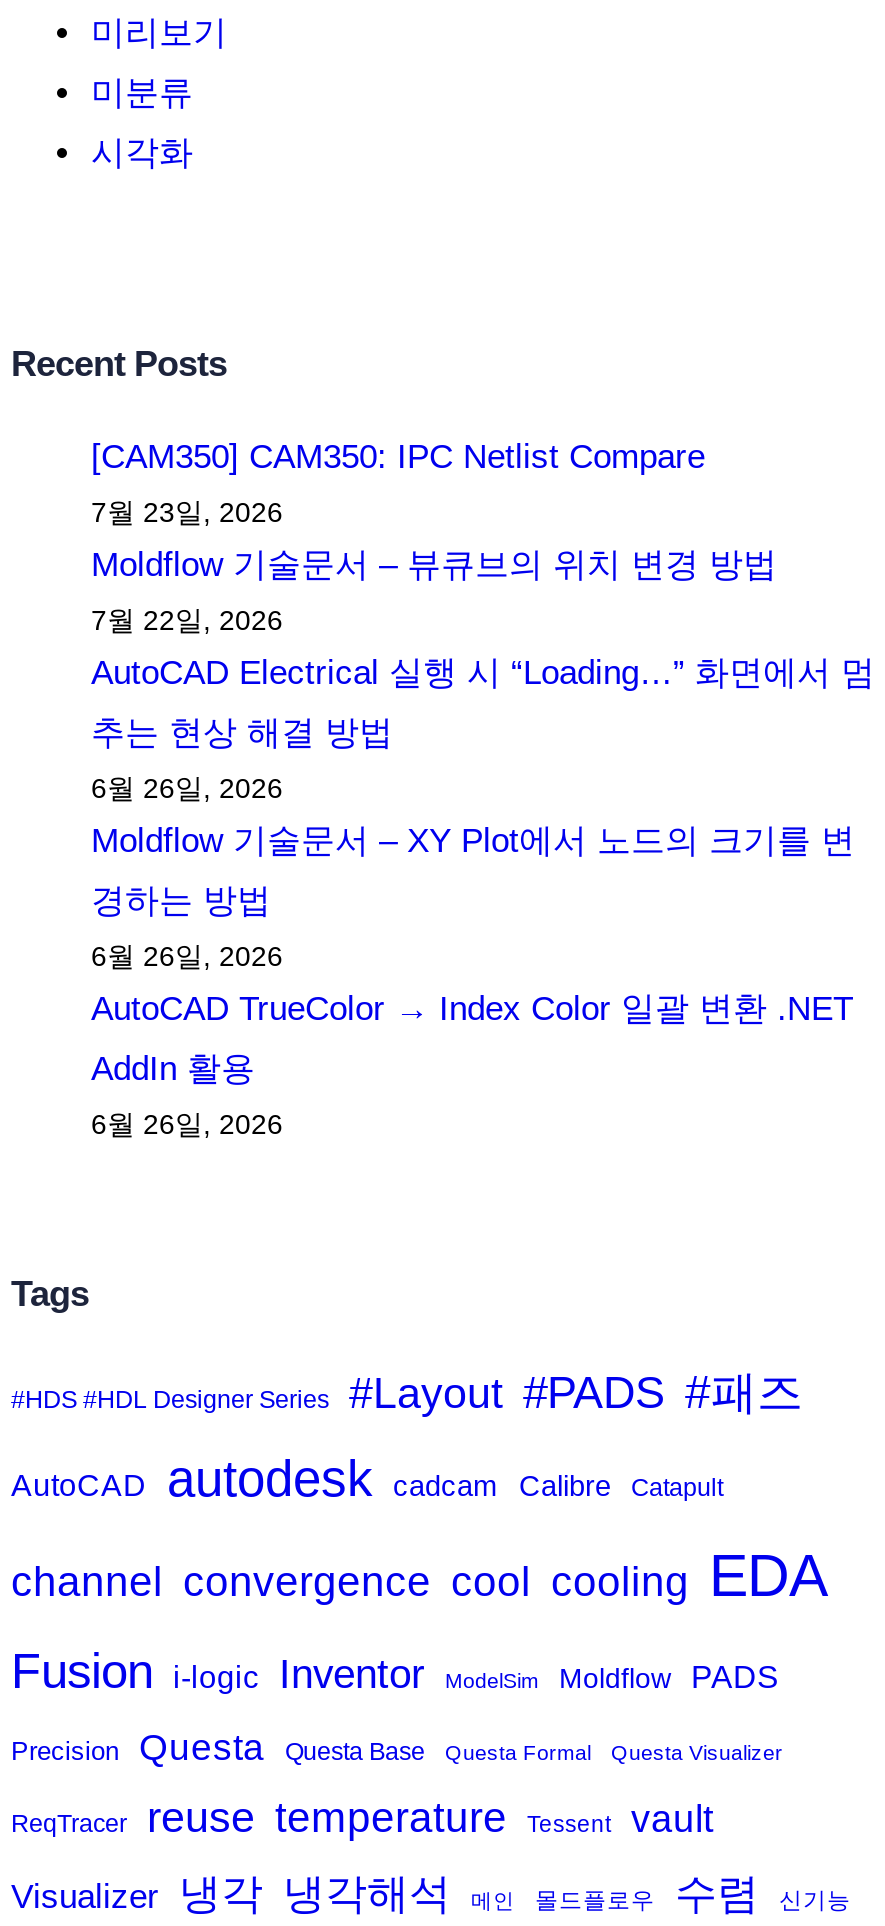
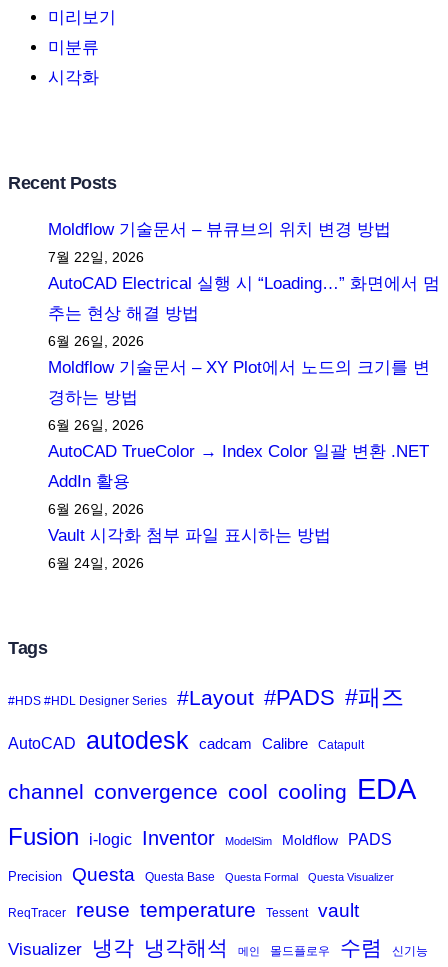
[91,439,705,529] [CAM350] CAM350: IPC Netlist Compare | 7월 23일, 2026 -> none
moved [91,547,875,1141] -> [48,220,440,517]: Moldflow 기술문서 – 뷰큐브의 위치 변경 방법 | 7월 22일, 2026 | AutoCAD Electrical 실행 시 “Loading…” 화면에서 멈 | ... | AddIn 활용 | 6월 26일, 2026
none -> [48,526,331,571] Vault 시각화 첨부 파일 표시하는 방법 | 6월 24일, 2026

